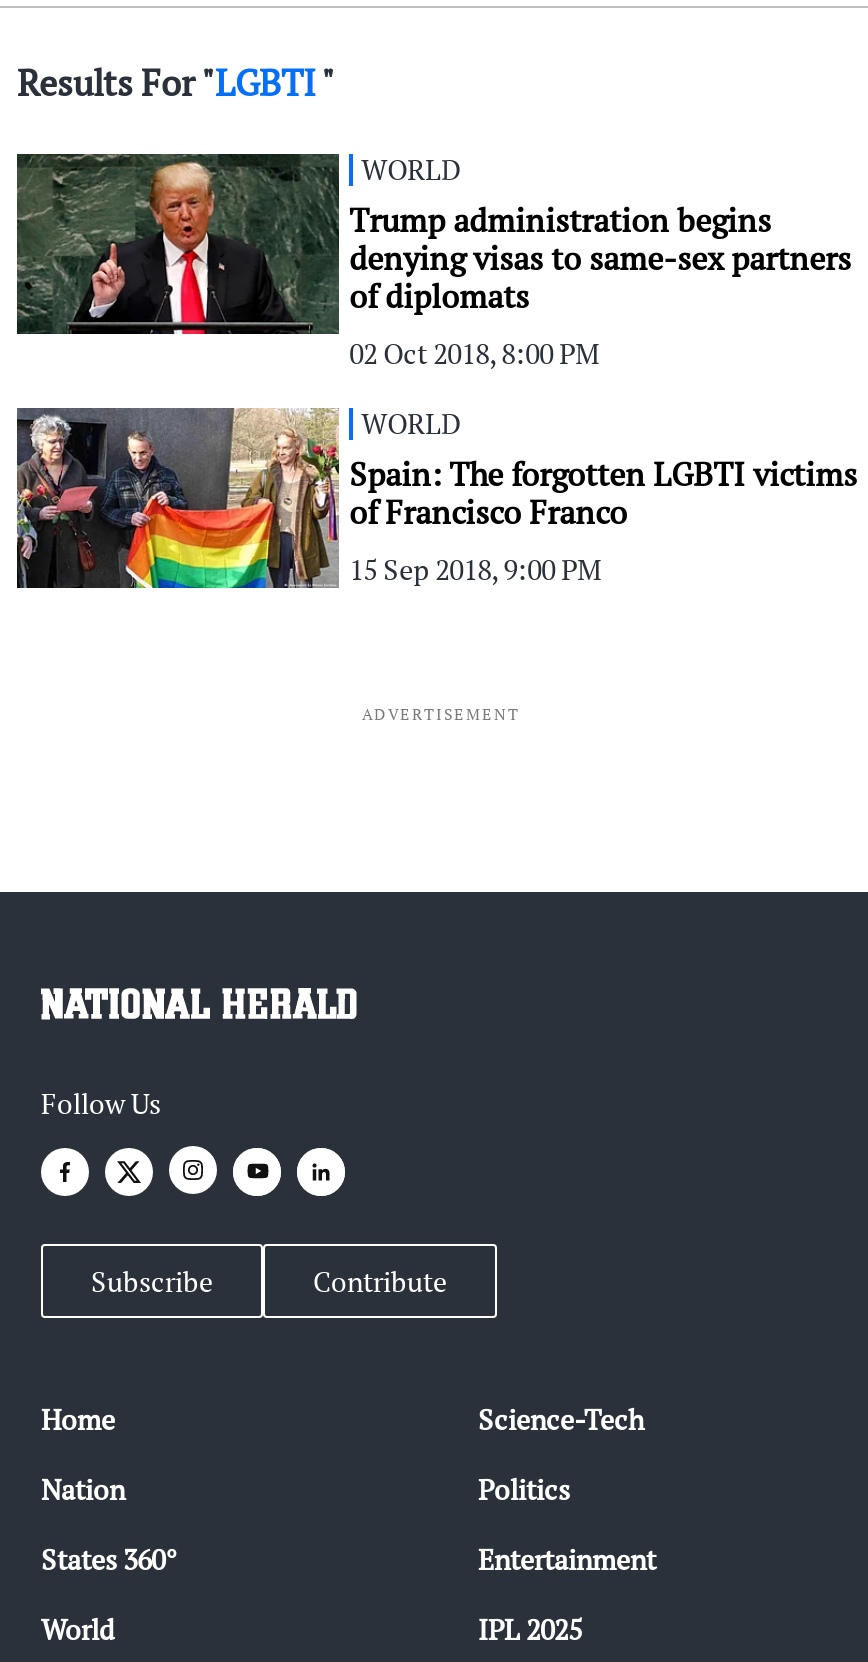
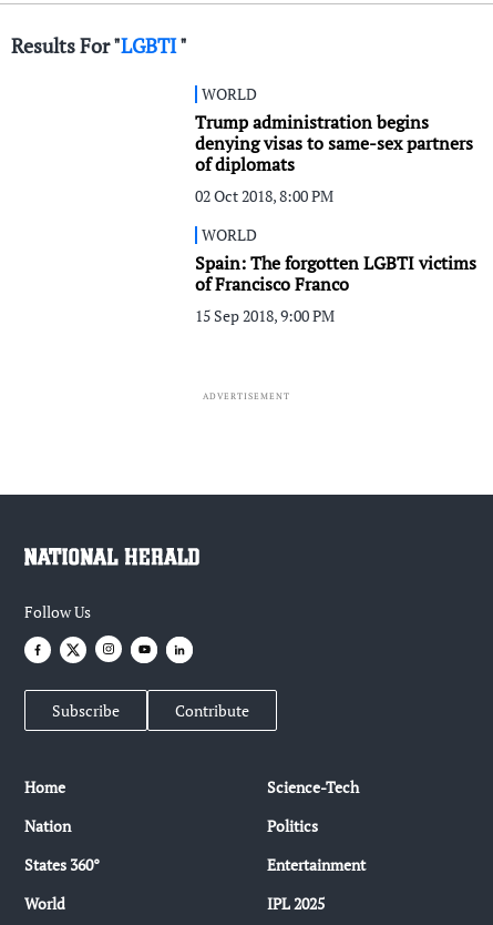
[15,152,341,336] [image] -> none
[15,406,341,590] [image] -> none

